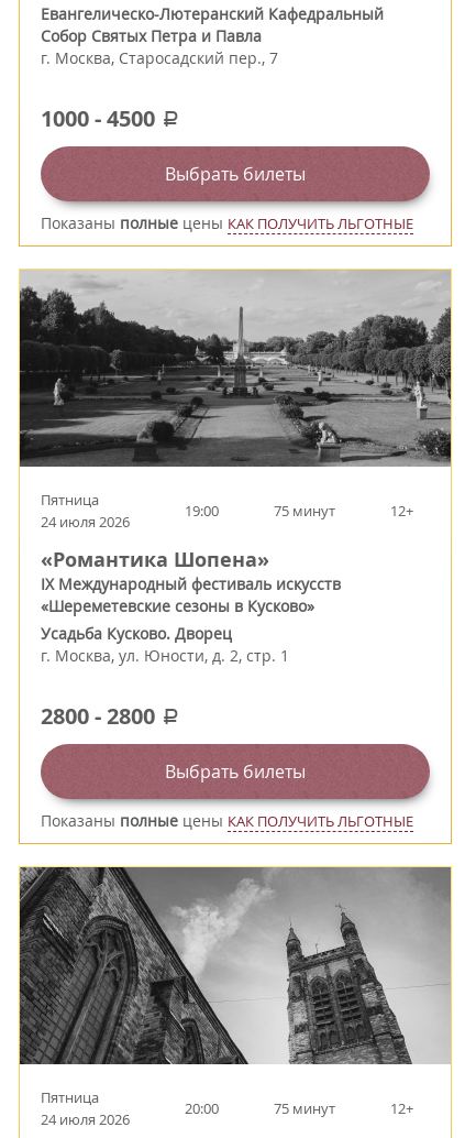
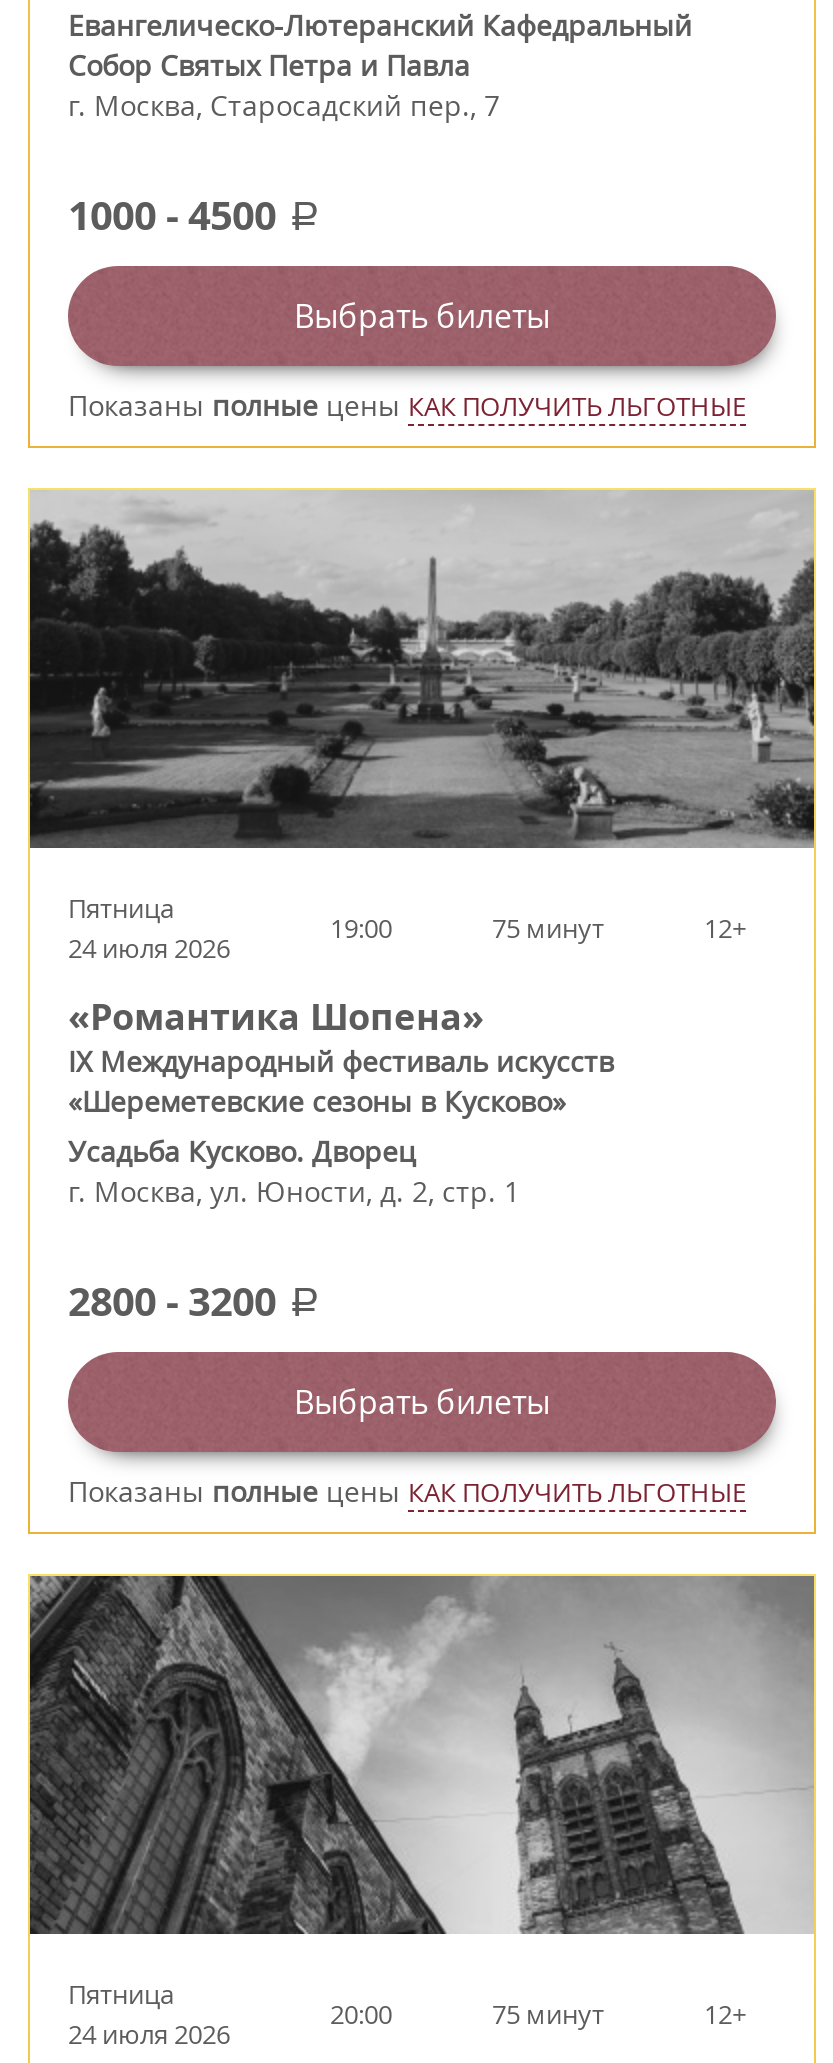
[41,701,179,731] 2800 - 2800 a -> [68,1274,320,1328] 2800 - 3200 a

